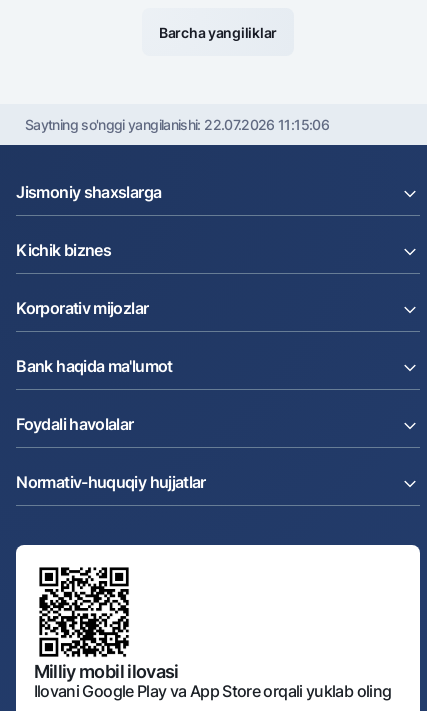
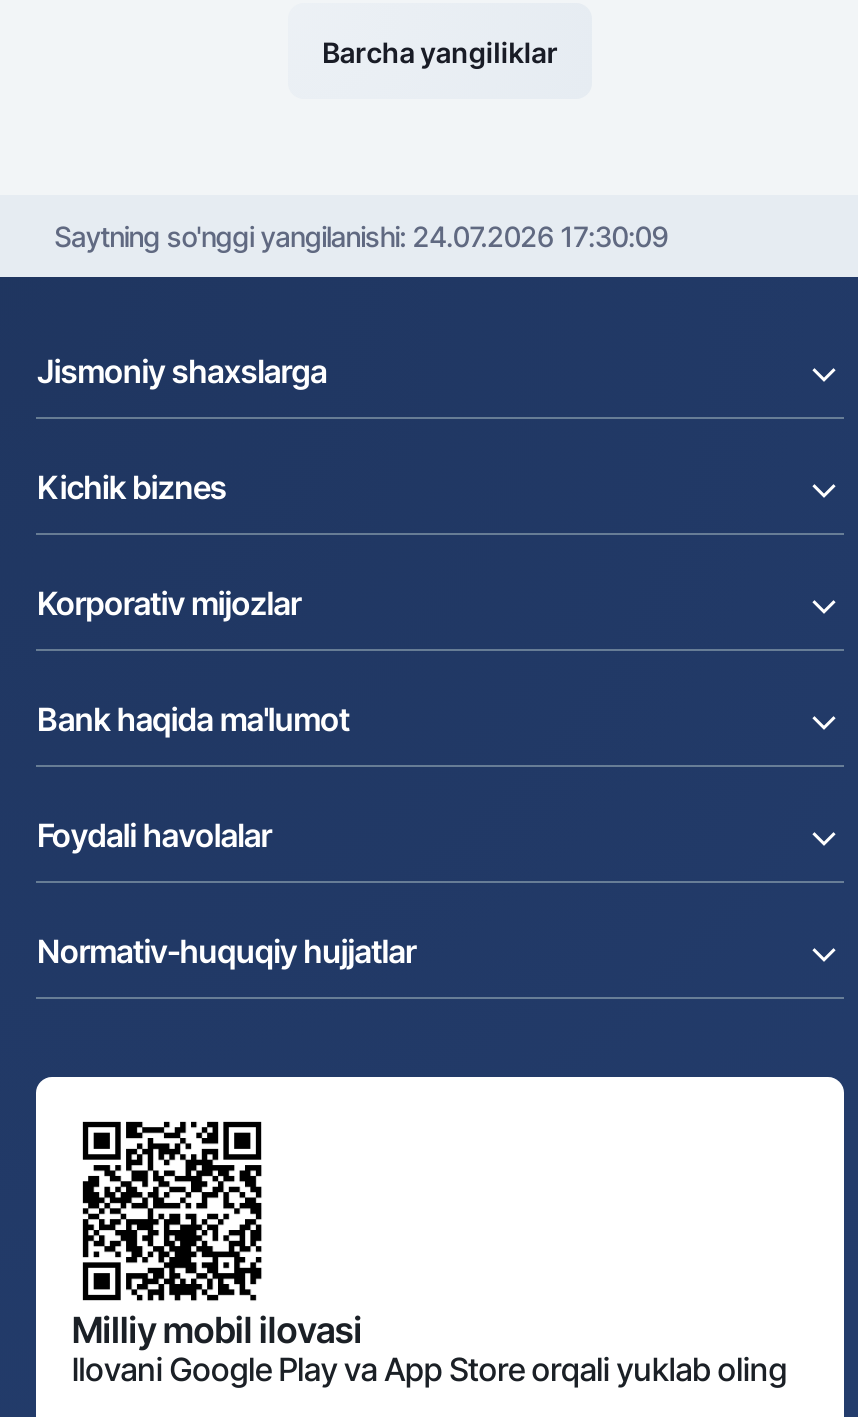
[25,116,329,133] Saytning so'nggi yangilanishi: 22.07.2026 11:15:06 -> [54,219,668,253] Saytning so'nggi yangilanishi: 24.07.2026 17:30:09

